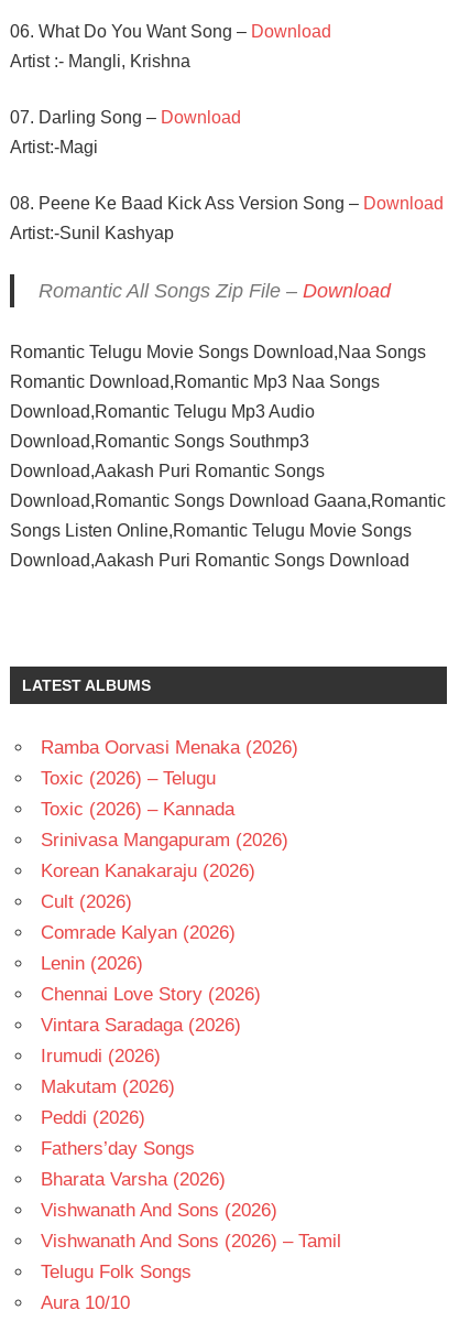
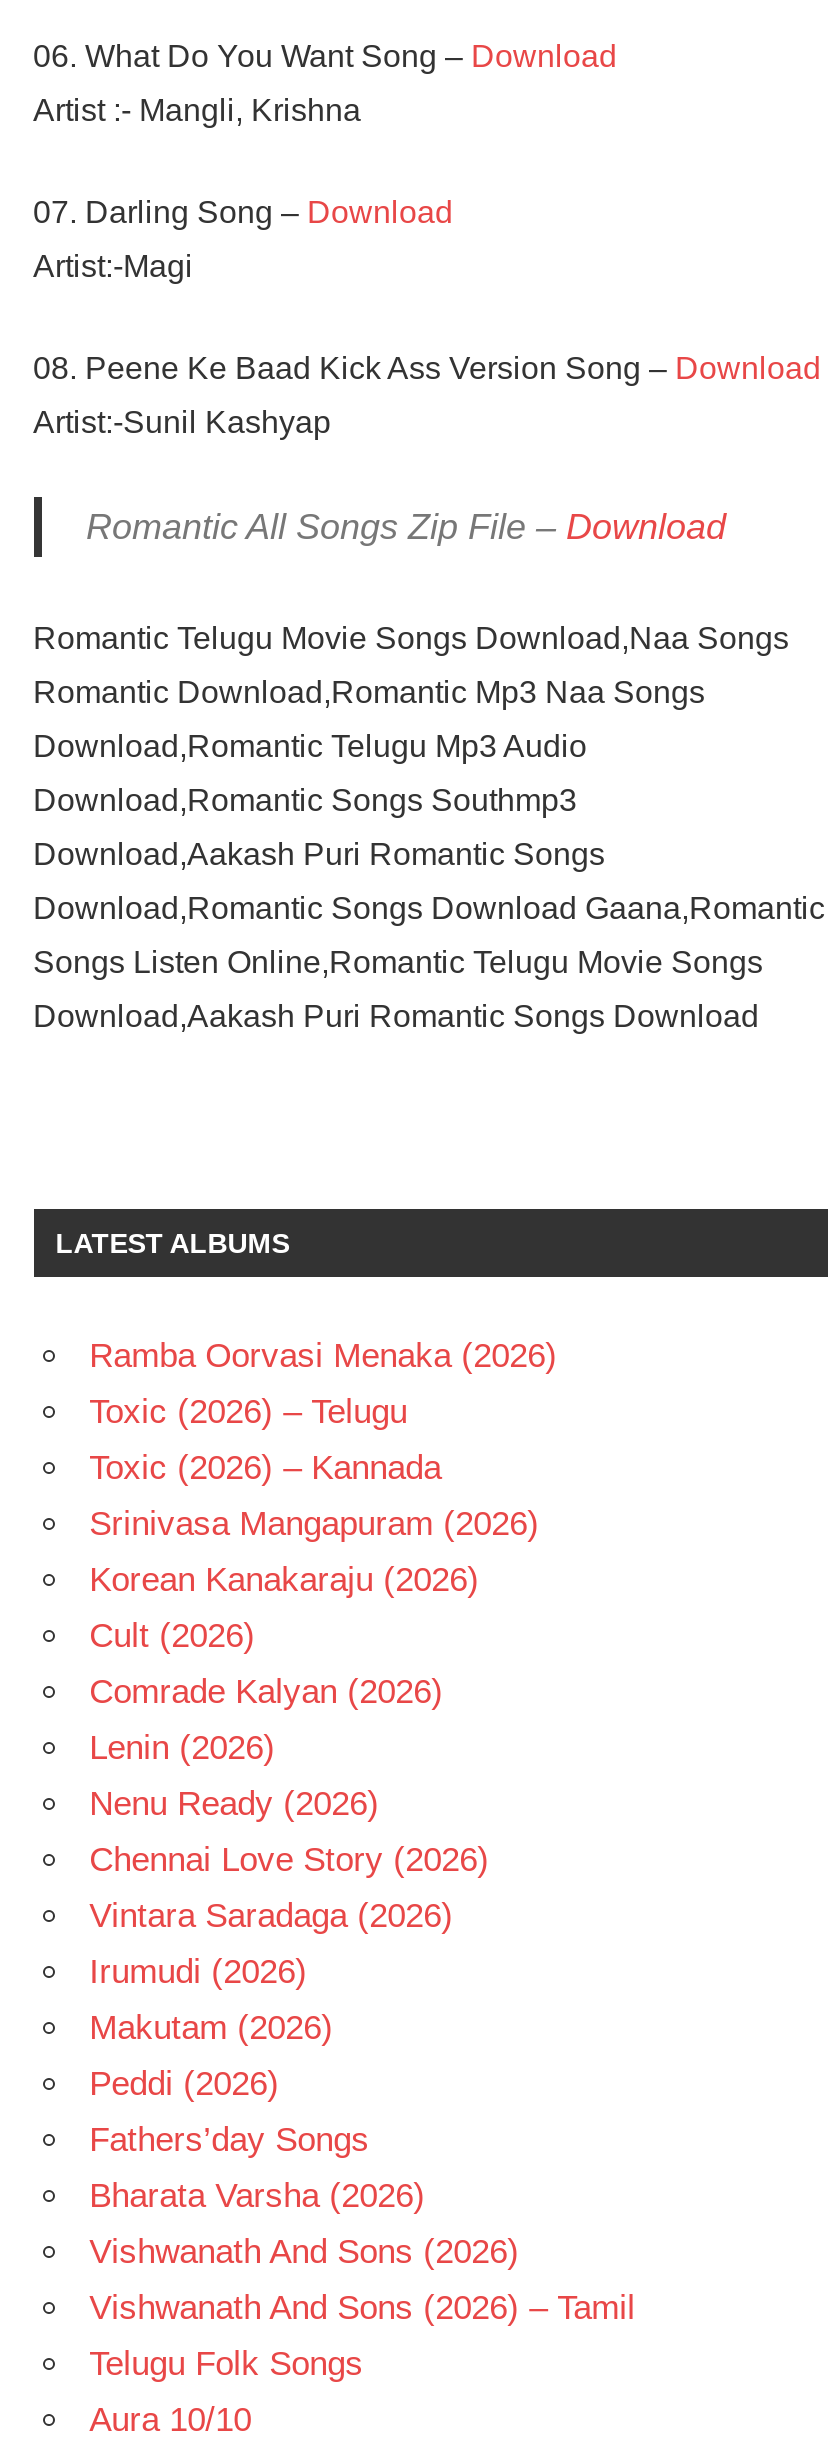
none -> [89,1785,379,1823] Nenu Ready (2026)

